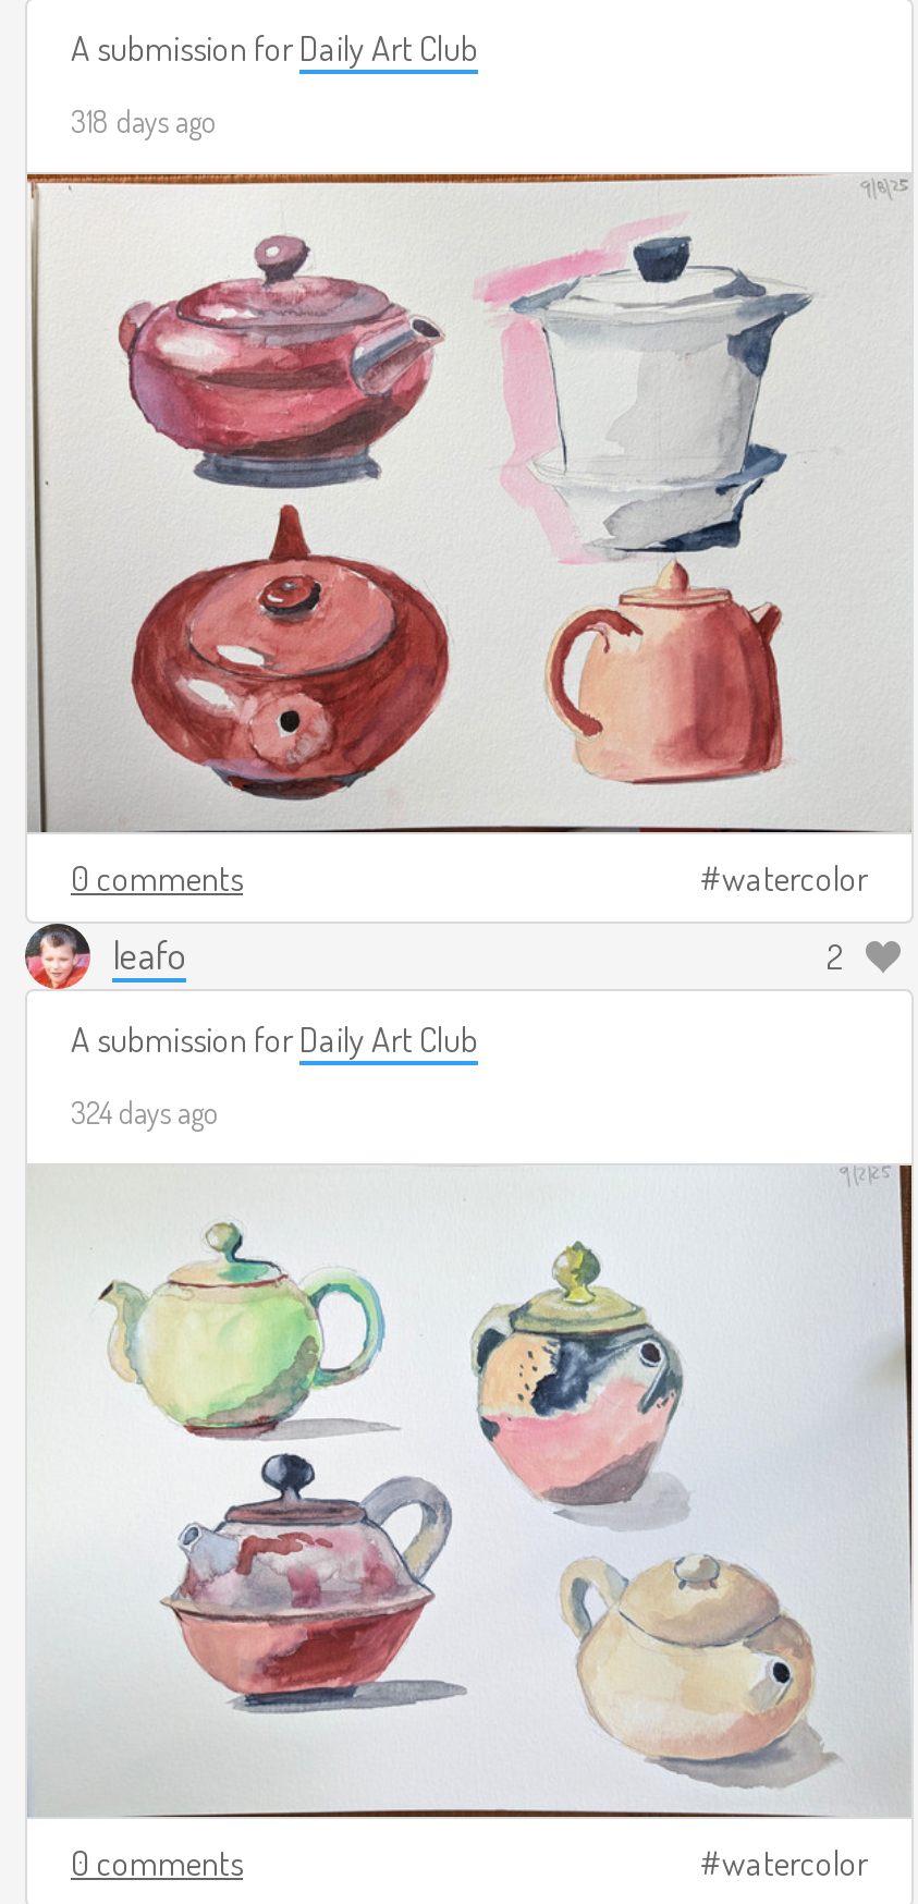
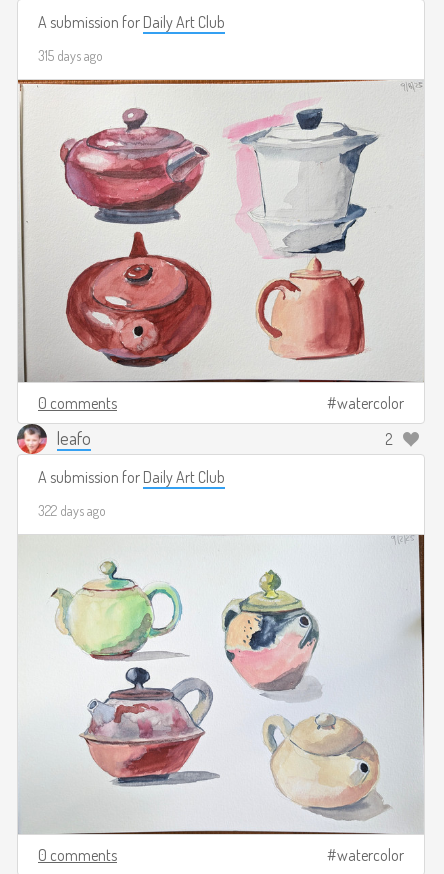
[71,102,217,139] 318 days ago -> [38,47,103,64] 315 days ago
[71,1093,219,1130] 324 days ago -> [38,502,106,519] 322 days ago

